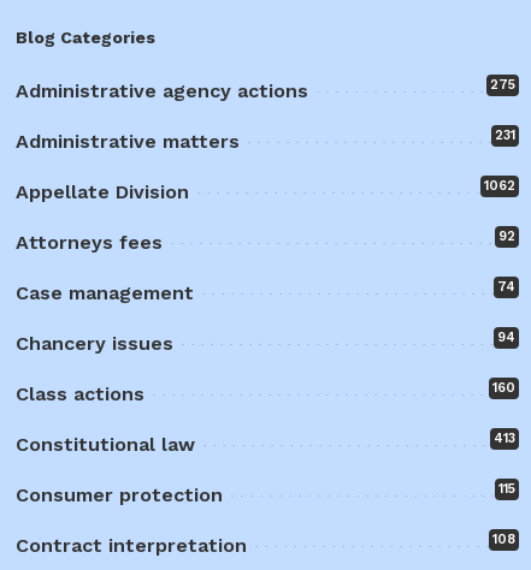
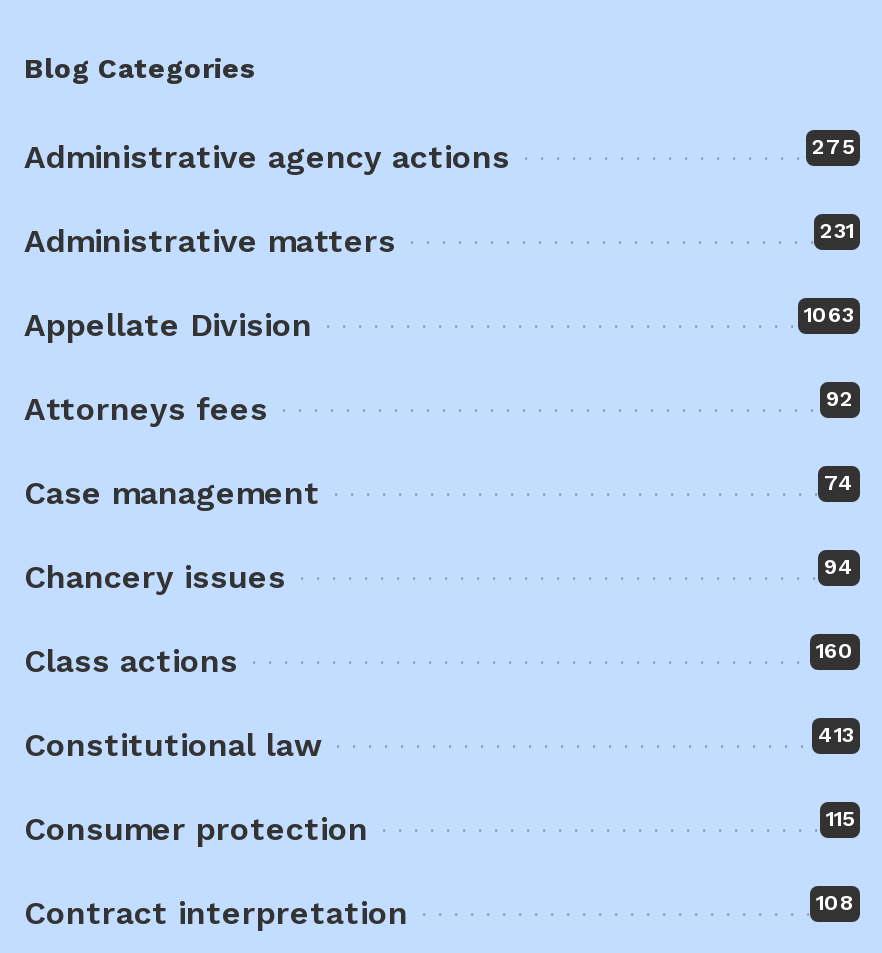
[484,178,515,194] 1062 -> [804,302,854,328] 1063

